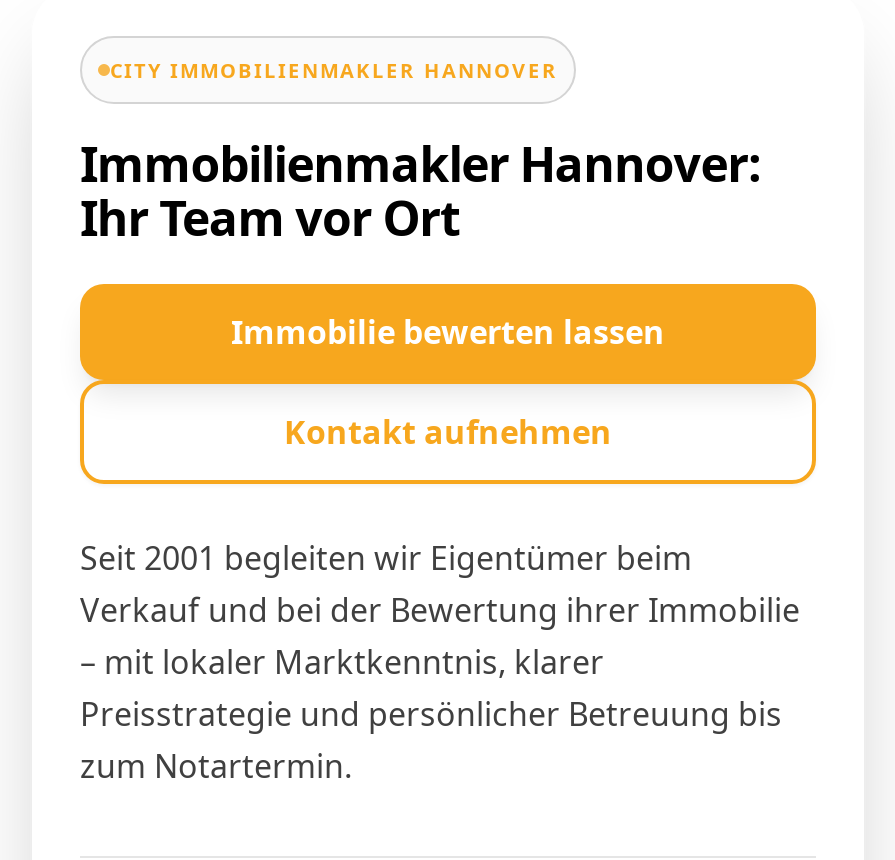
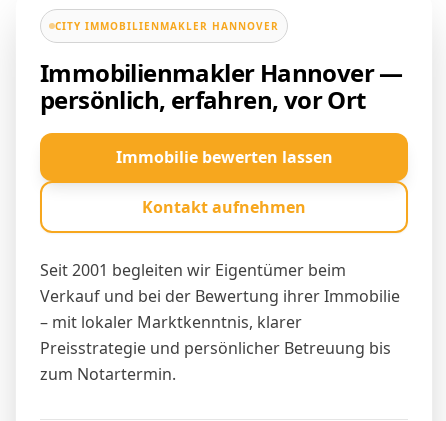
[80,129,761,249] Immobilienmakler Hannover: | Ihr Team vor Ort -> [40,56,403,116] Immobilienmakler Hannover — | persönlich, erfahren, vor Ort

